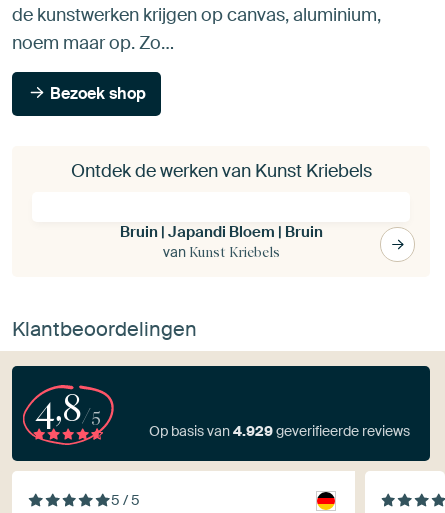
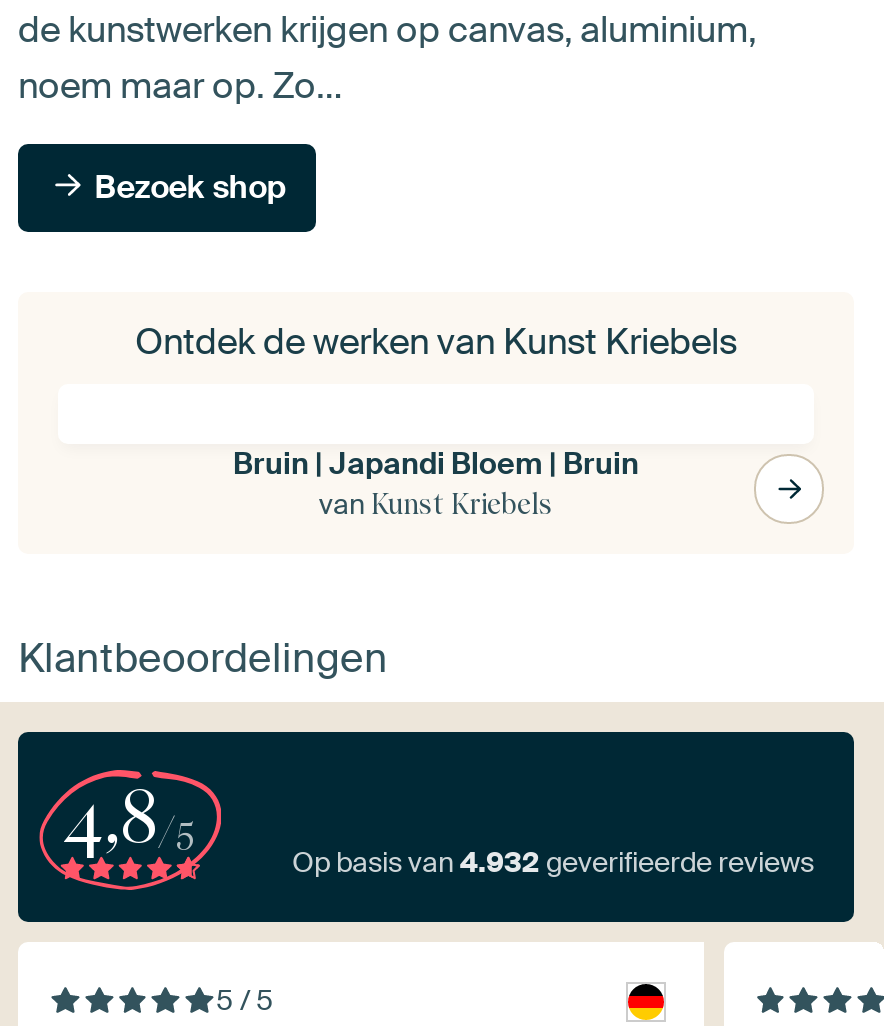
[149,422,410,440] Op basis van 4.929 geverifieerde reviews -> [292,845,814,881] Op basis van 4.932 geverifieerde reviews

